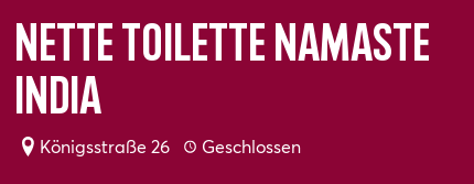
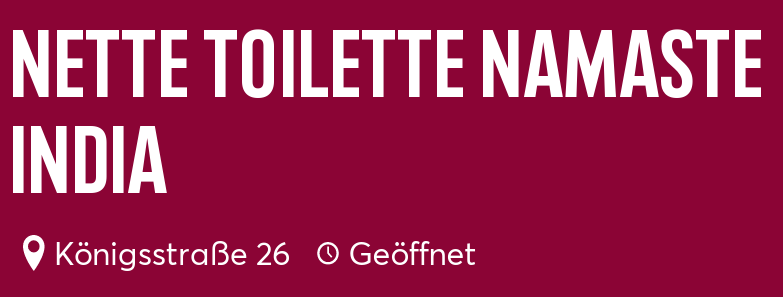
[202,135,301,157] Geschlossen -> [349,233,477,273] Geöffnet

